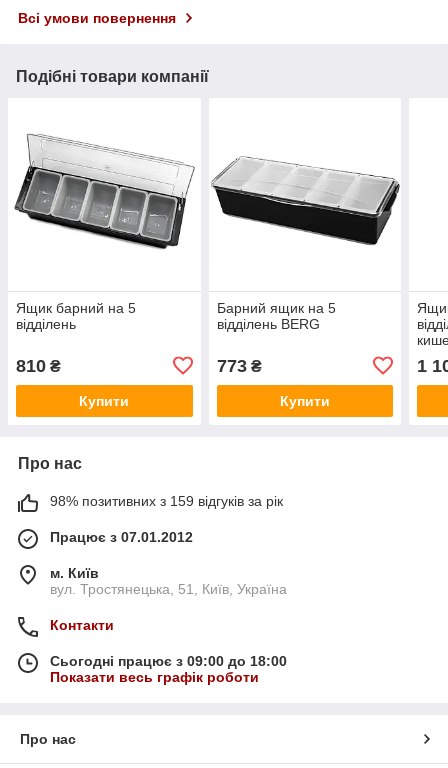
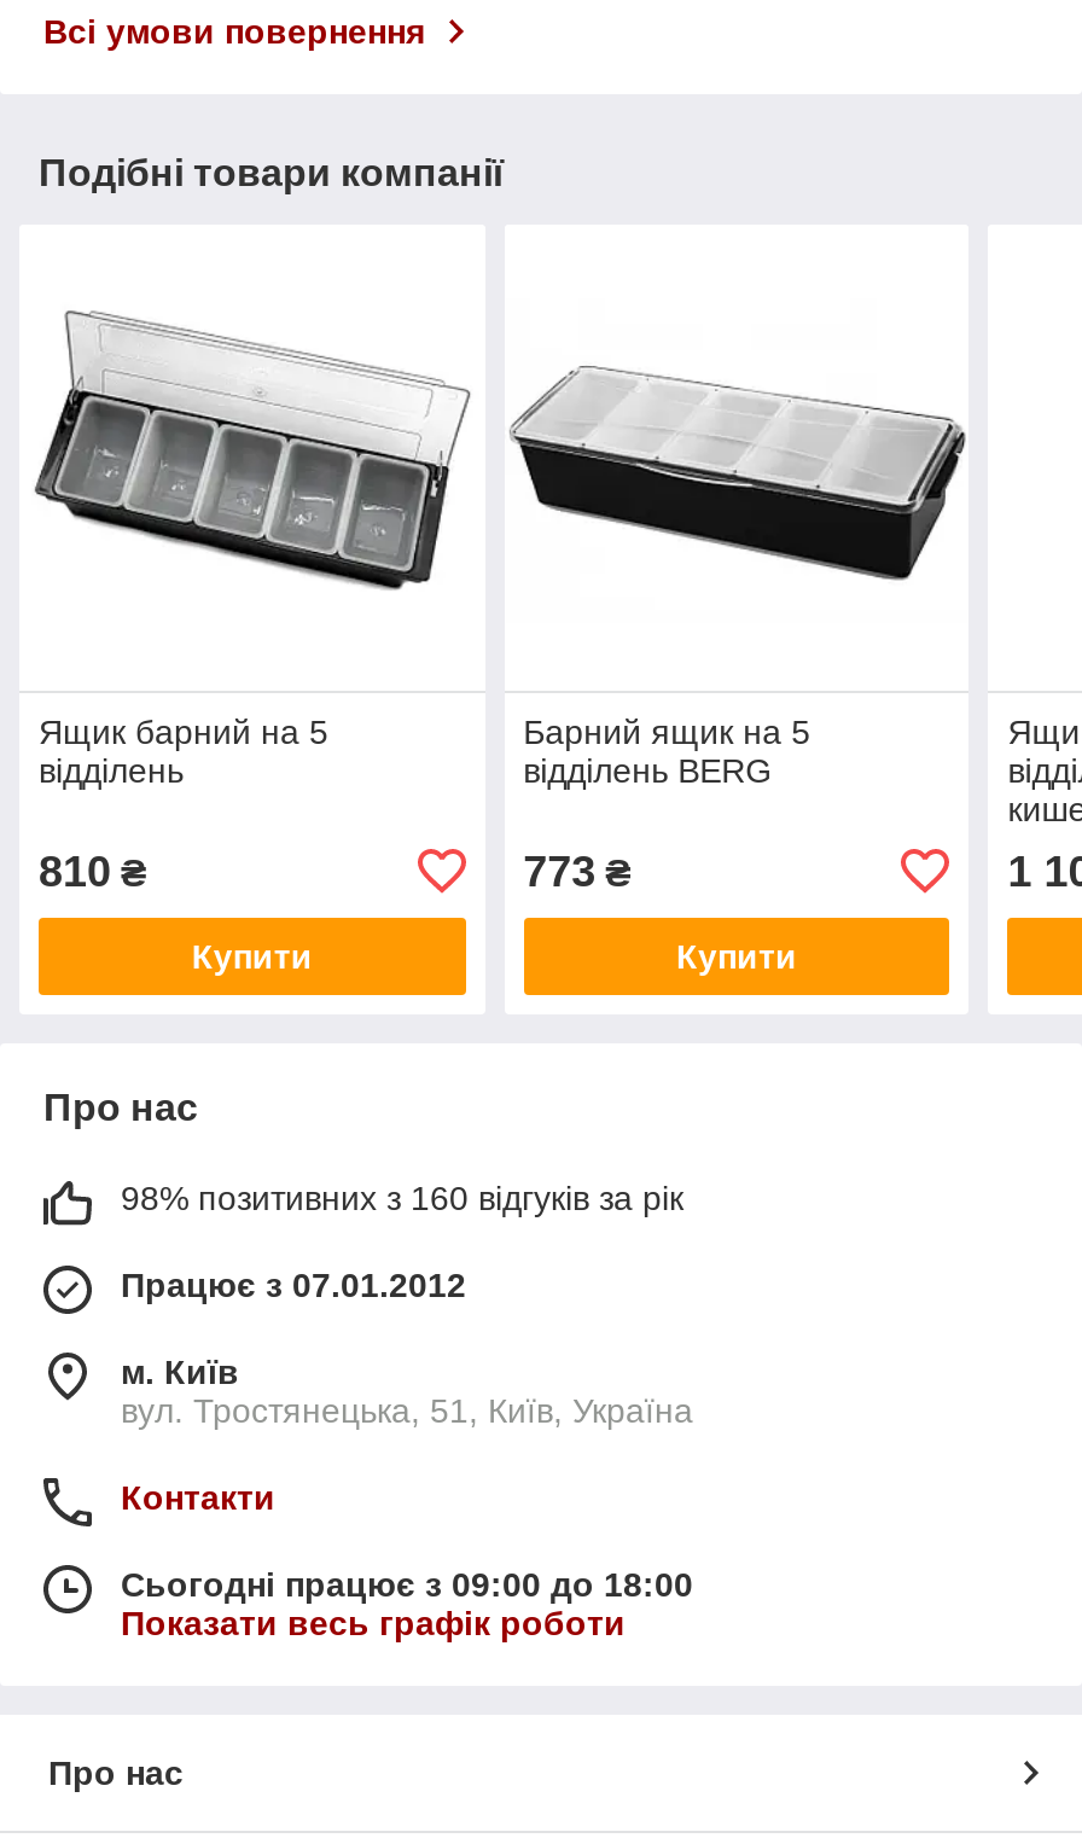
[50,493,283,509] 98% позитивних з 159 відгуків за рік -> [121,1178,683,1217] 98% позитивних з 160 відгуків за рік

